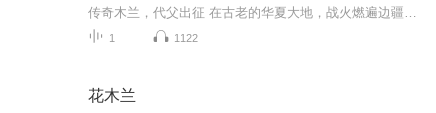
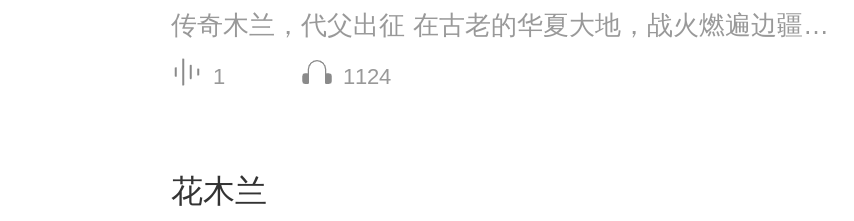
[174,32,198,44] 1122 -> [343,64,391,88] 1124

